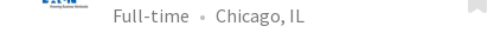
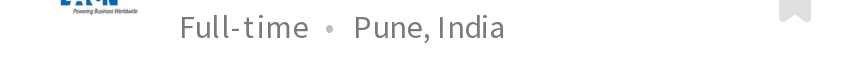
[216,4,304,28] Chicago, IL -> [353,7,505,47] Pune, India

